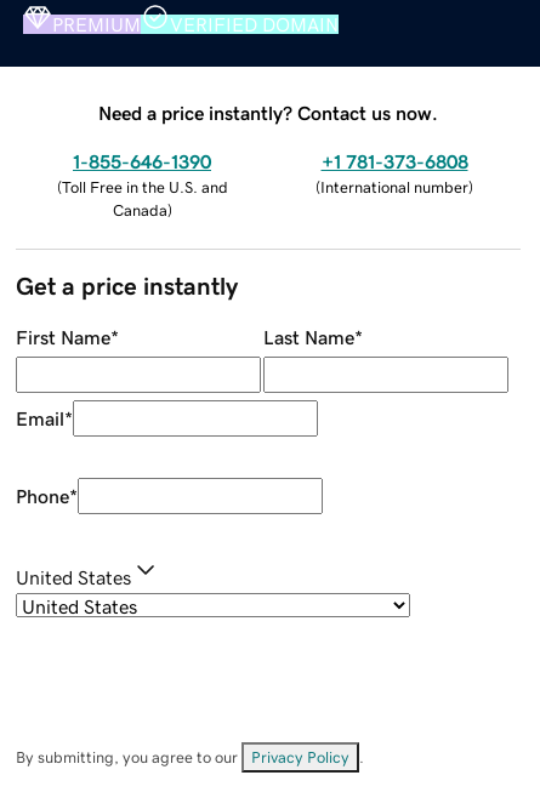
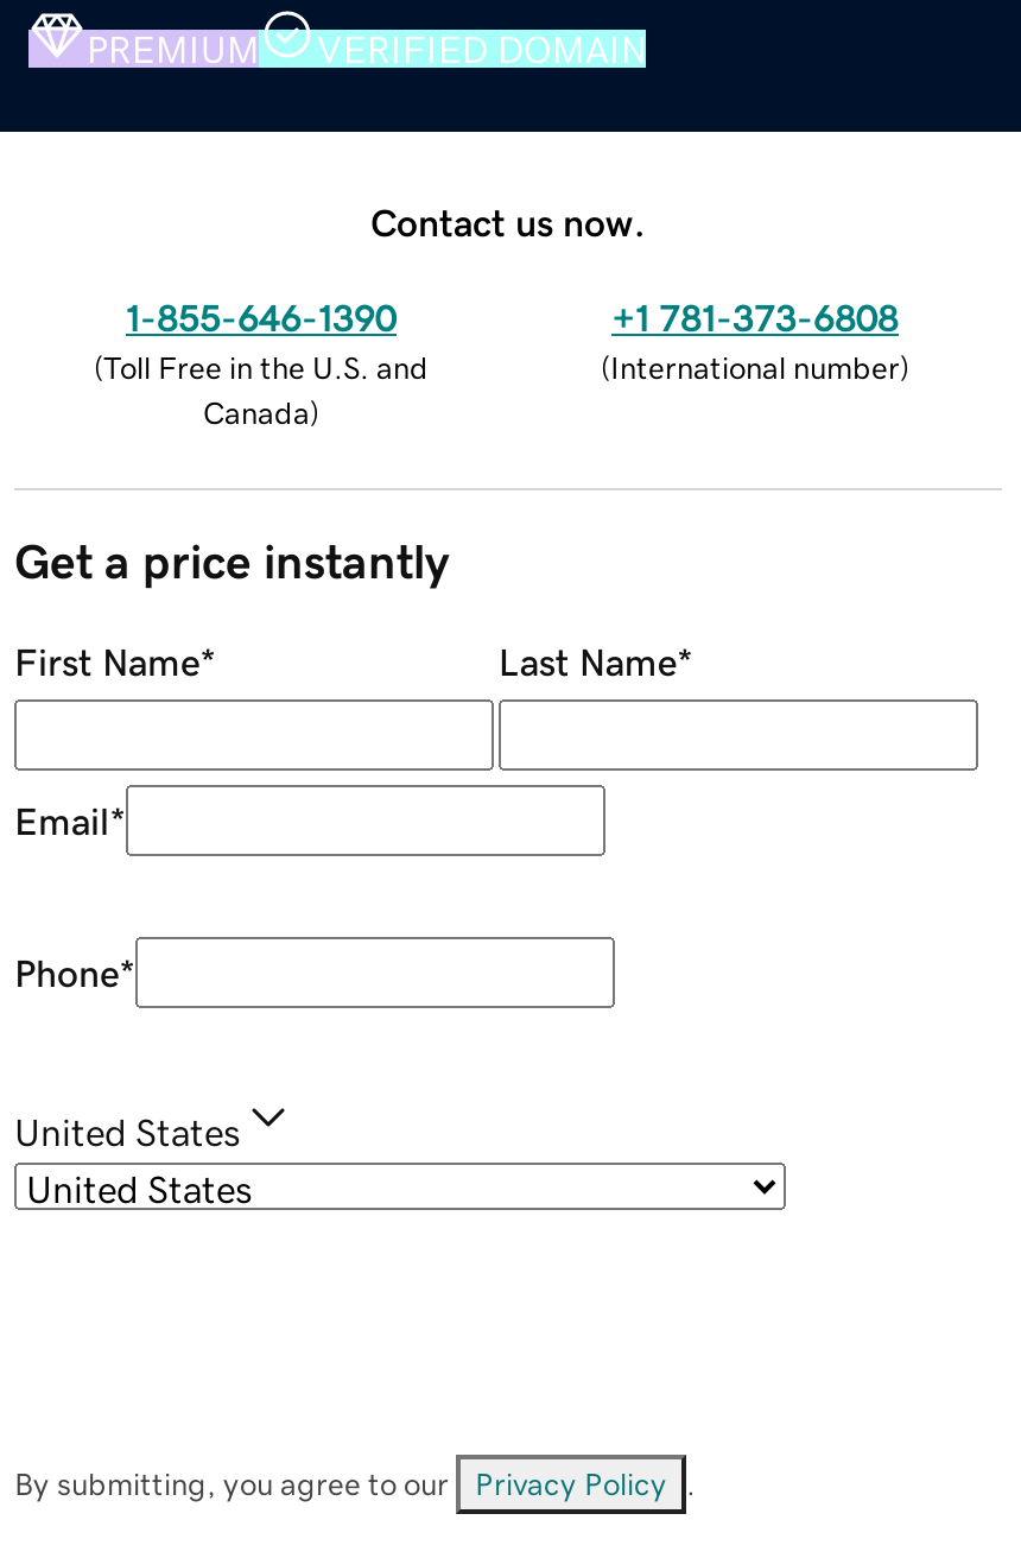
[98,103,438,122] Need a price instantly? Contact us now. -> [370,202,646,240] Contact us now.

